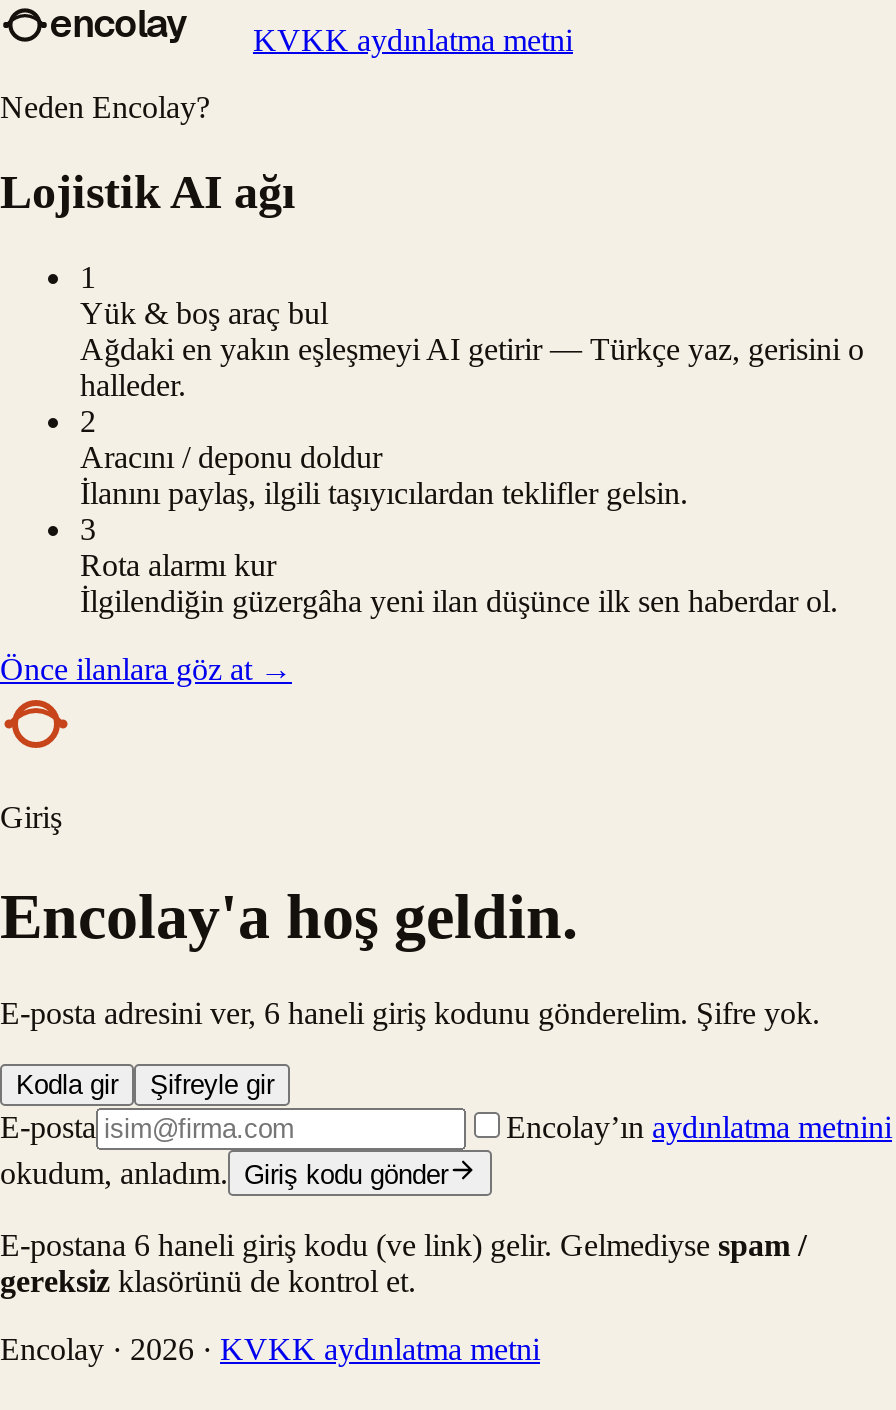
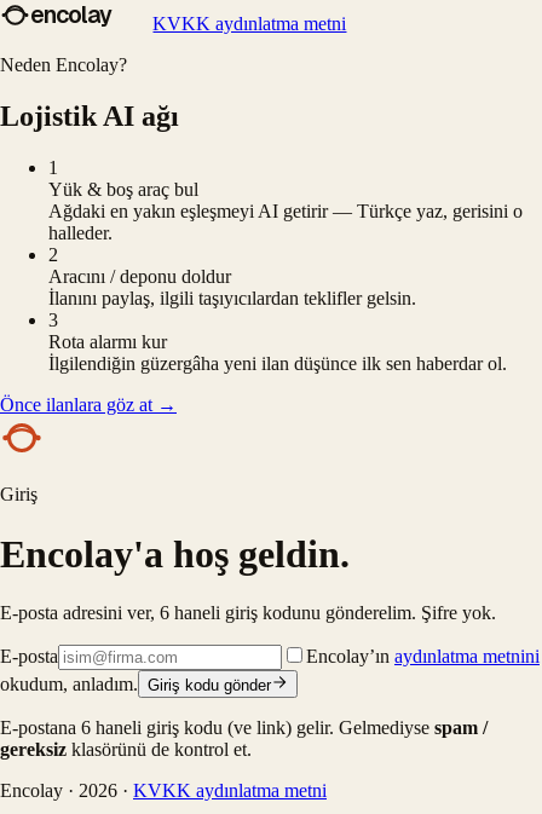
[16,1070,274,1100] Kodla gir | Şifreyle gir -> none

